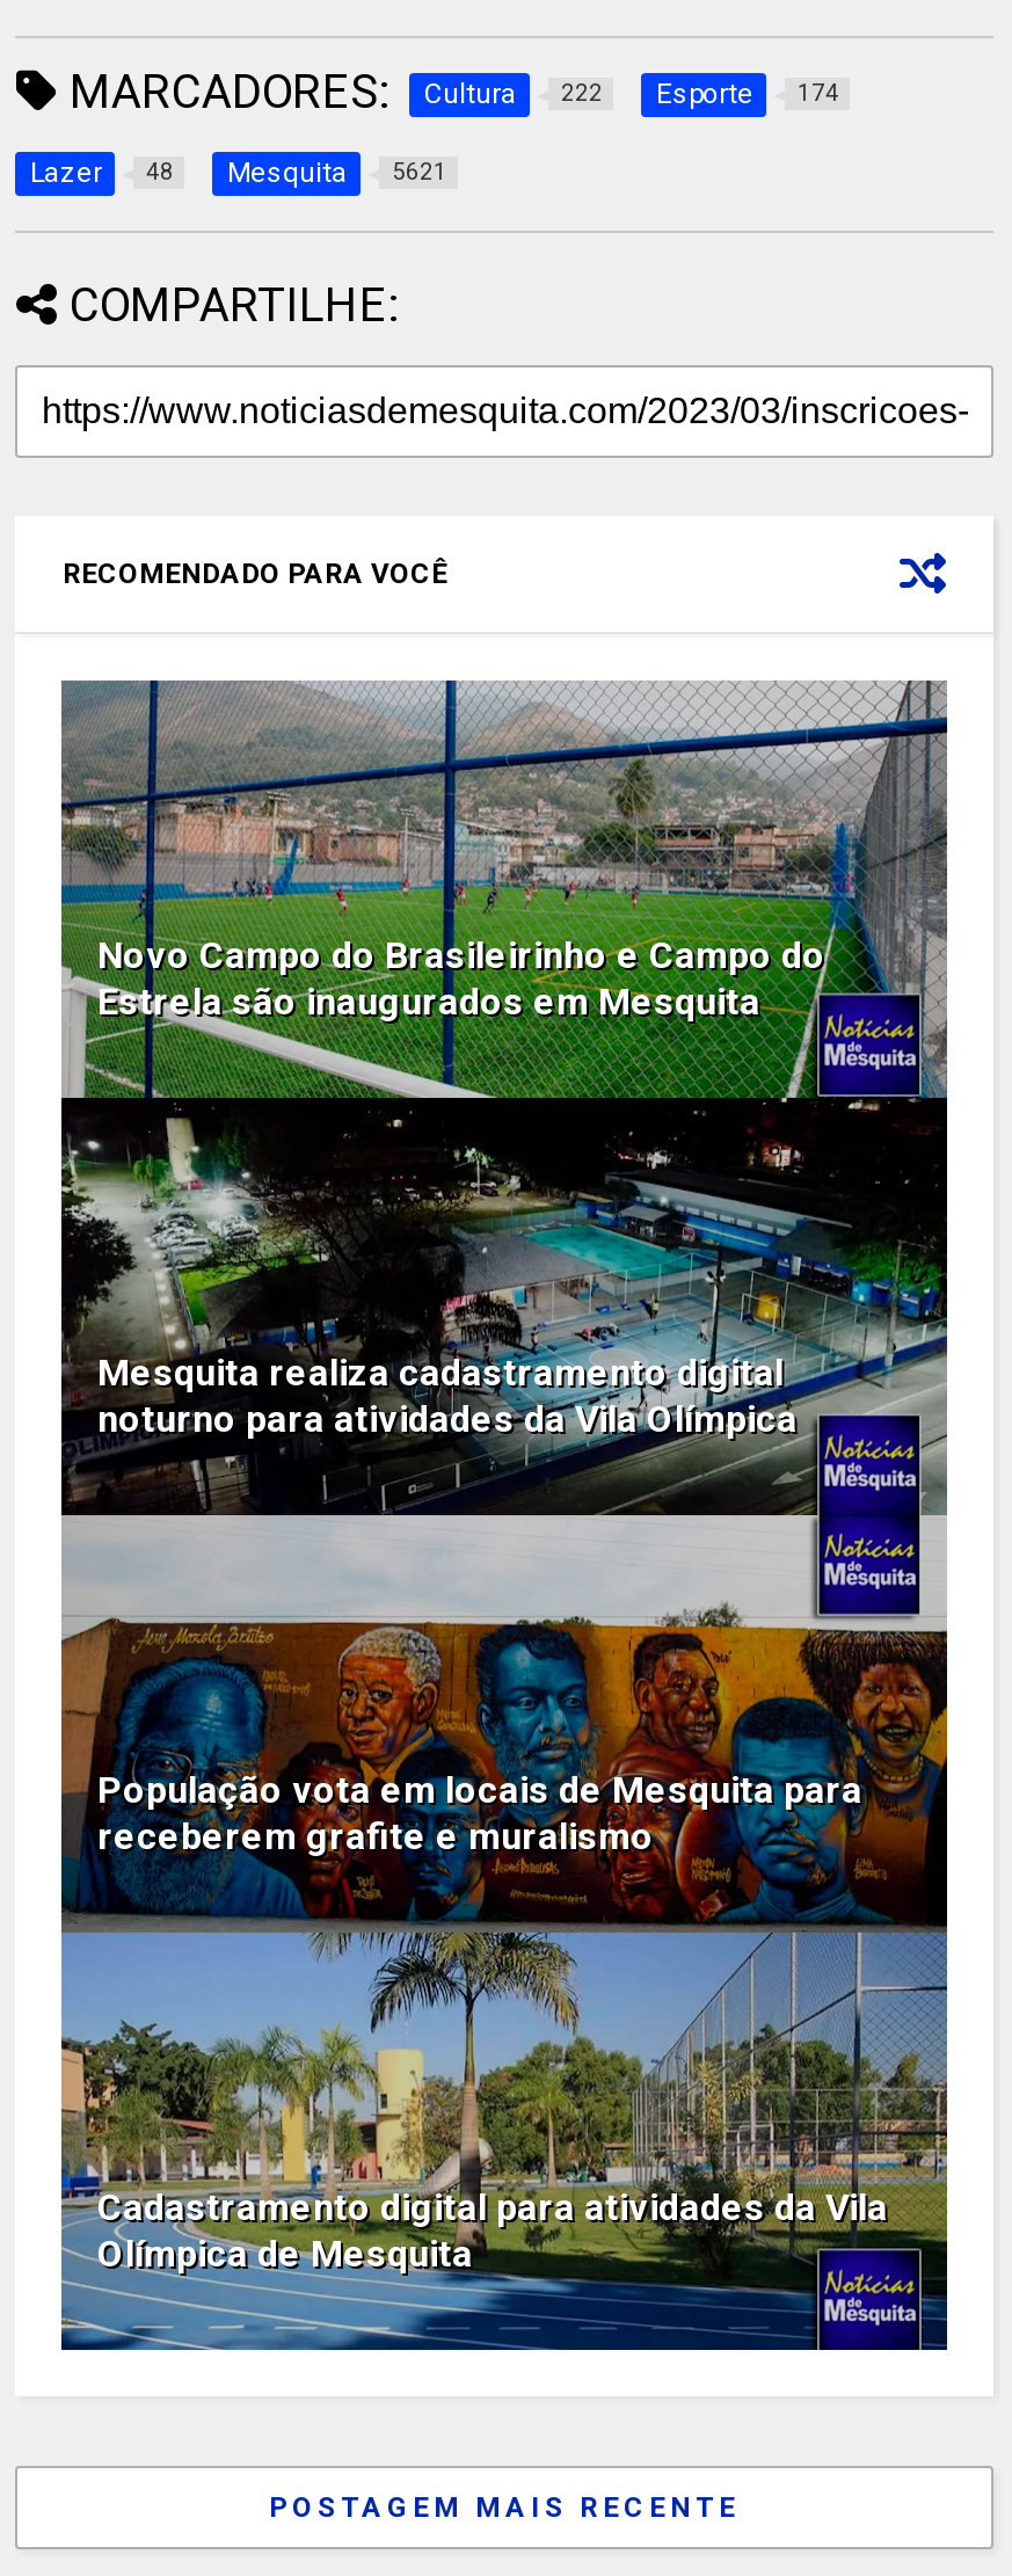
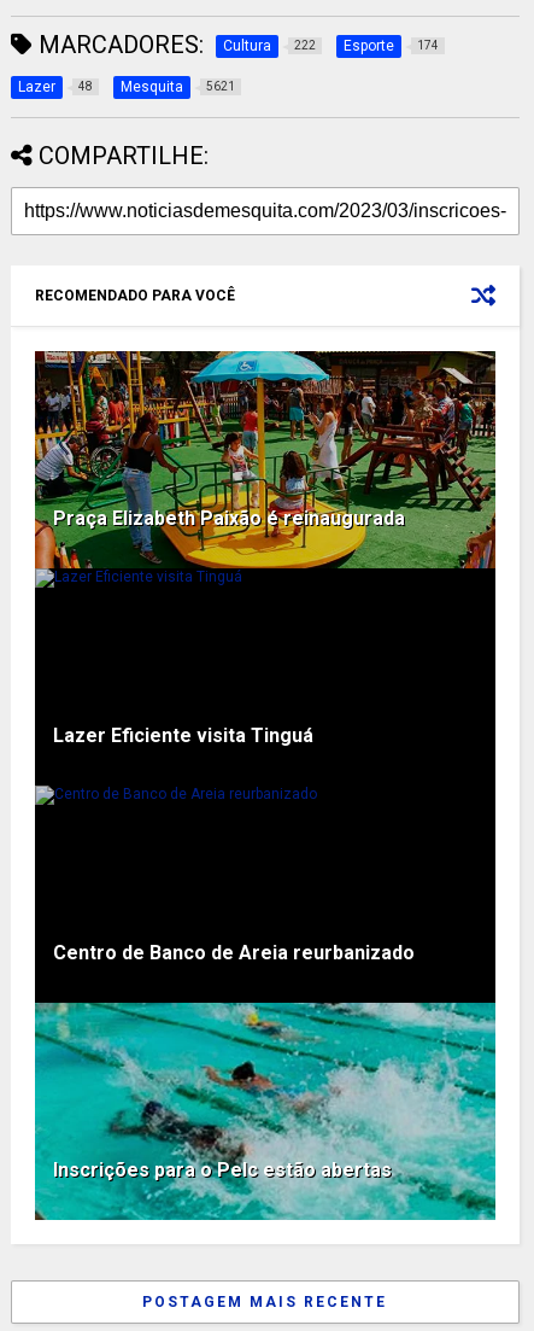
[59,678,949,2352] [image] | Novo Campo do Brasileirinho e Campo do | Estrela são inaugurados em Mesquita -> [34,350,497,1221] [image] | Praça Elizabeth Paixão é reinaugurada
[97,1351,797,1441] Mesquita realiza cadastramento digital | noturno para atividades da Vila Olímpica -> [54,724,314,747] Lazer Eficiente visita Tinguá
[97,1768,862,1859] População vota em locais de Mesquita para | receberem grafite e muralismo -> [54,941,415,964] Centro de Banco de Areia reurbanizado
[97,2186,888,2276] Cadastramento digital para atividades da Vila | Olímpica de Mesquita -> [54,1159,392,1182] Inscrições para o Pelc estão abertas

